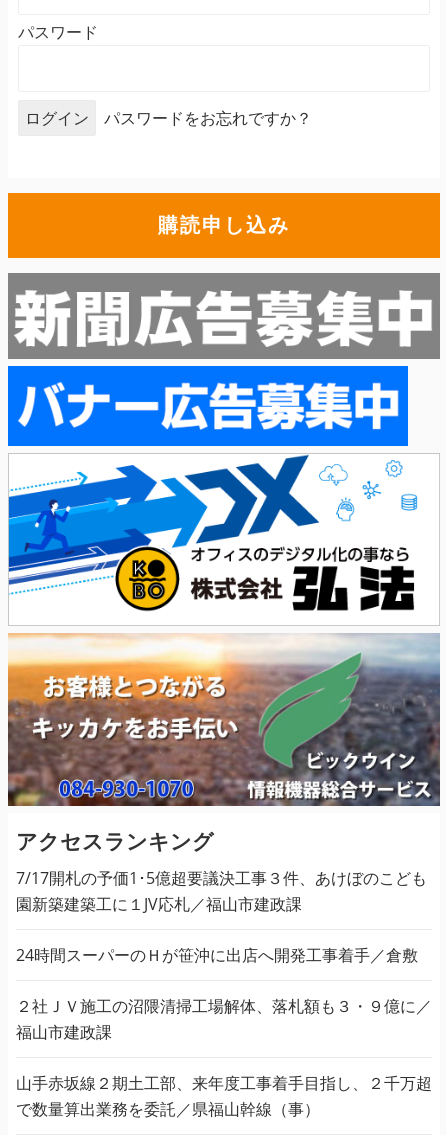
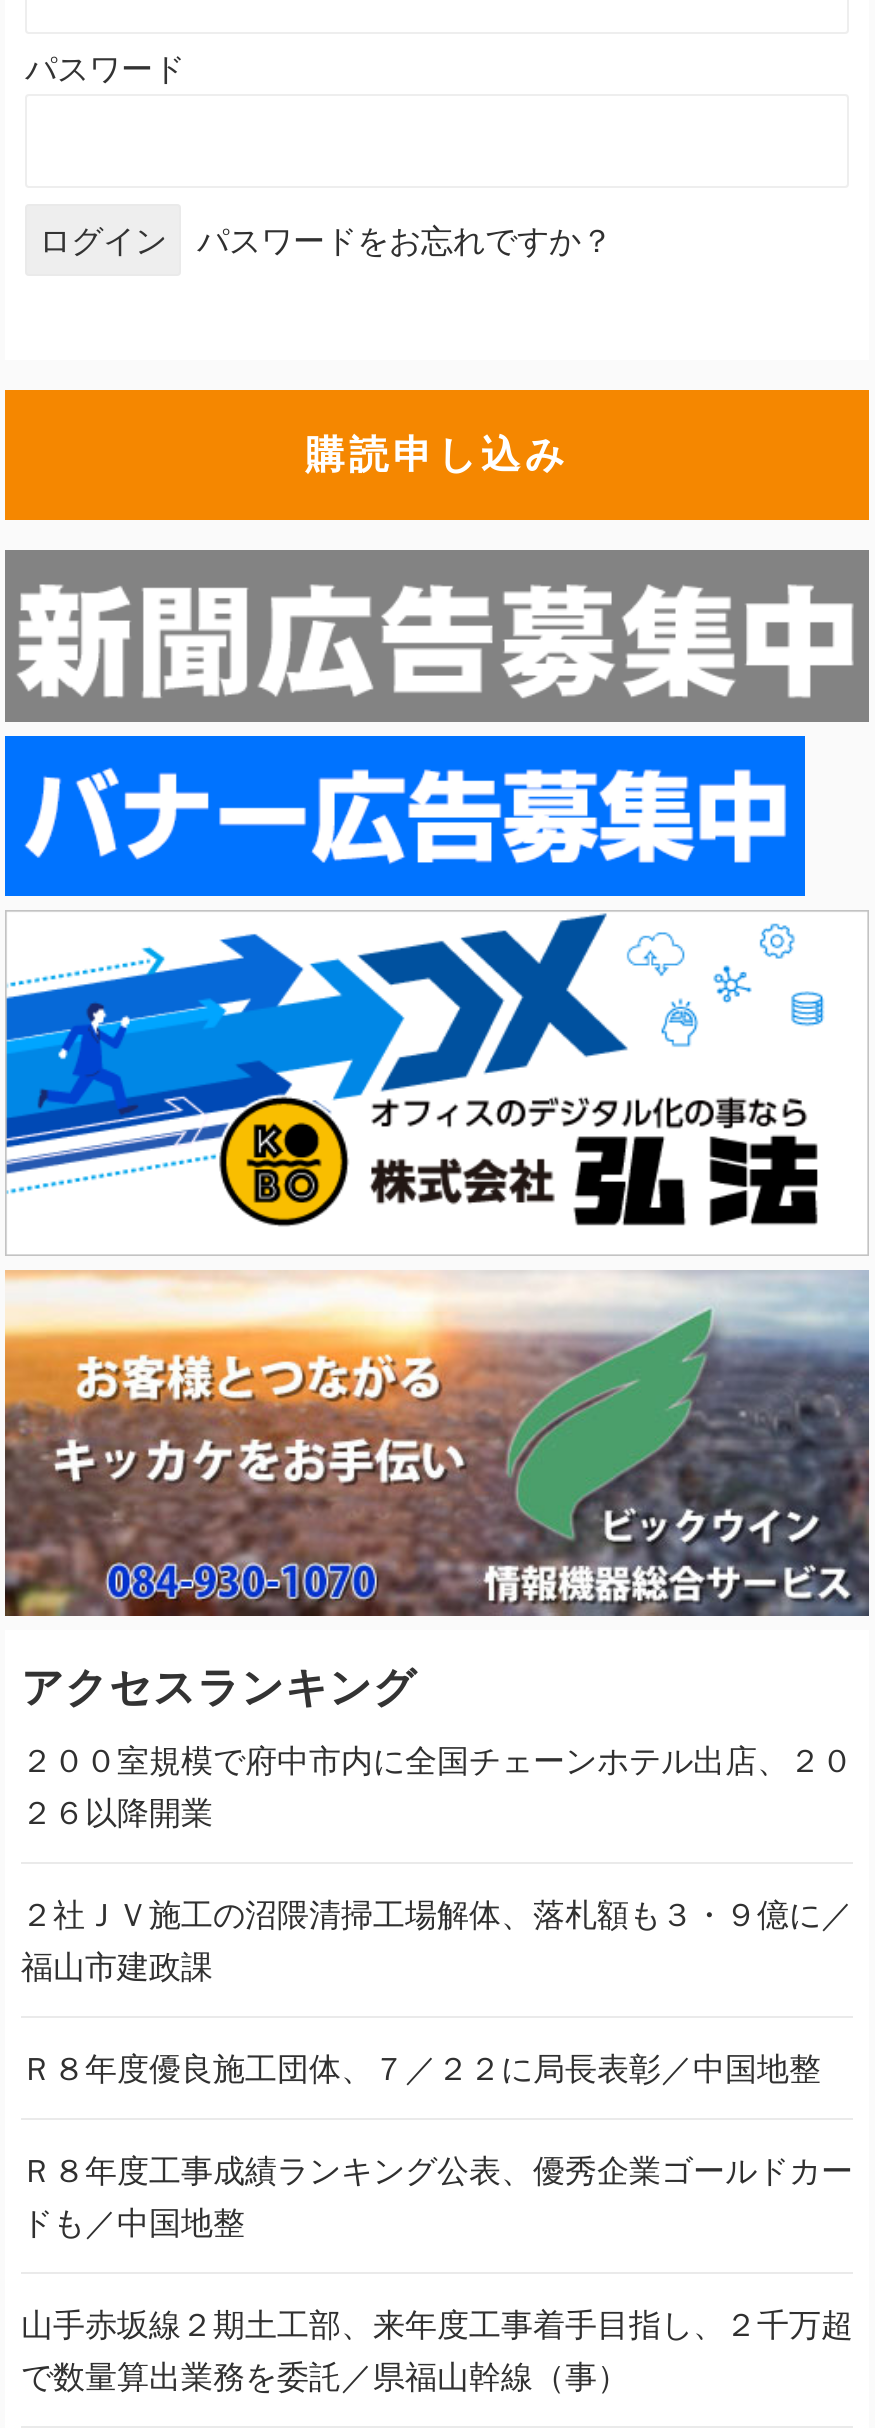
[16,867,427,966] 7/17開札の予価1･5億超要議決工事３件、あけぼのこども | 園新築建築工に１JV応札／福山市建政課 | 24時間スーパーのＨが笹沖に出店へ開発工事着手／倉敷 -> [21,1738,853,1834] ２００室規模で府中市内に全国チェーンホテル出店、２０ | ２６以降開業
moved [16,995,432,1043] -> [21,1892,853,1988]: ２社ＪＶ施工の沼隈清掃工場解体、落札額も３・９億に／ | 福山市建政課
none -> [21,2046,853,2244] Ｒ８年度優良施工団体、７／２２に局長表彰／中国地整 | Ｒ８年度工事成績ランキング公表、優秀企業ゴールドカー | ドも／中国地整

